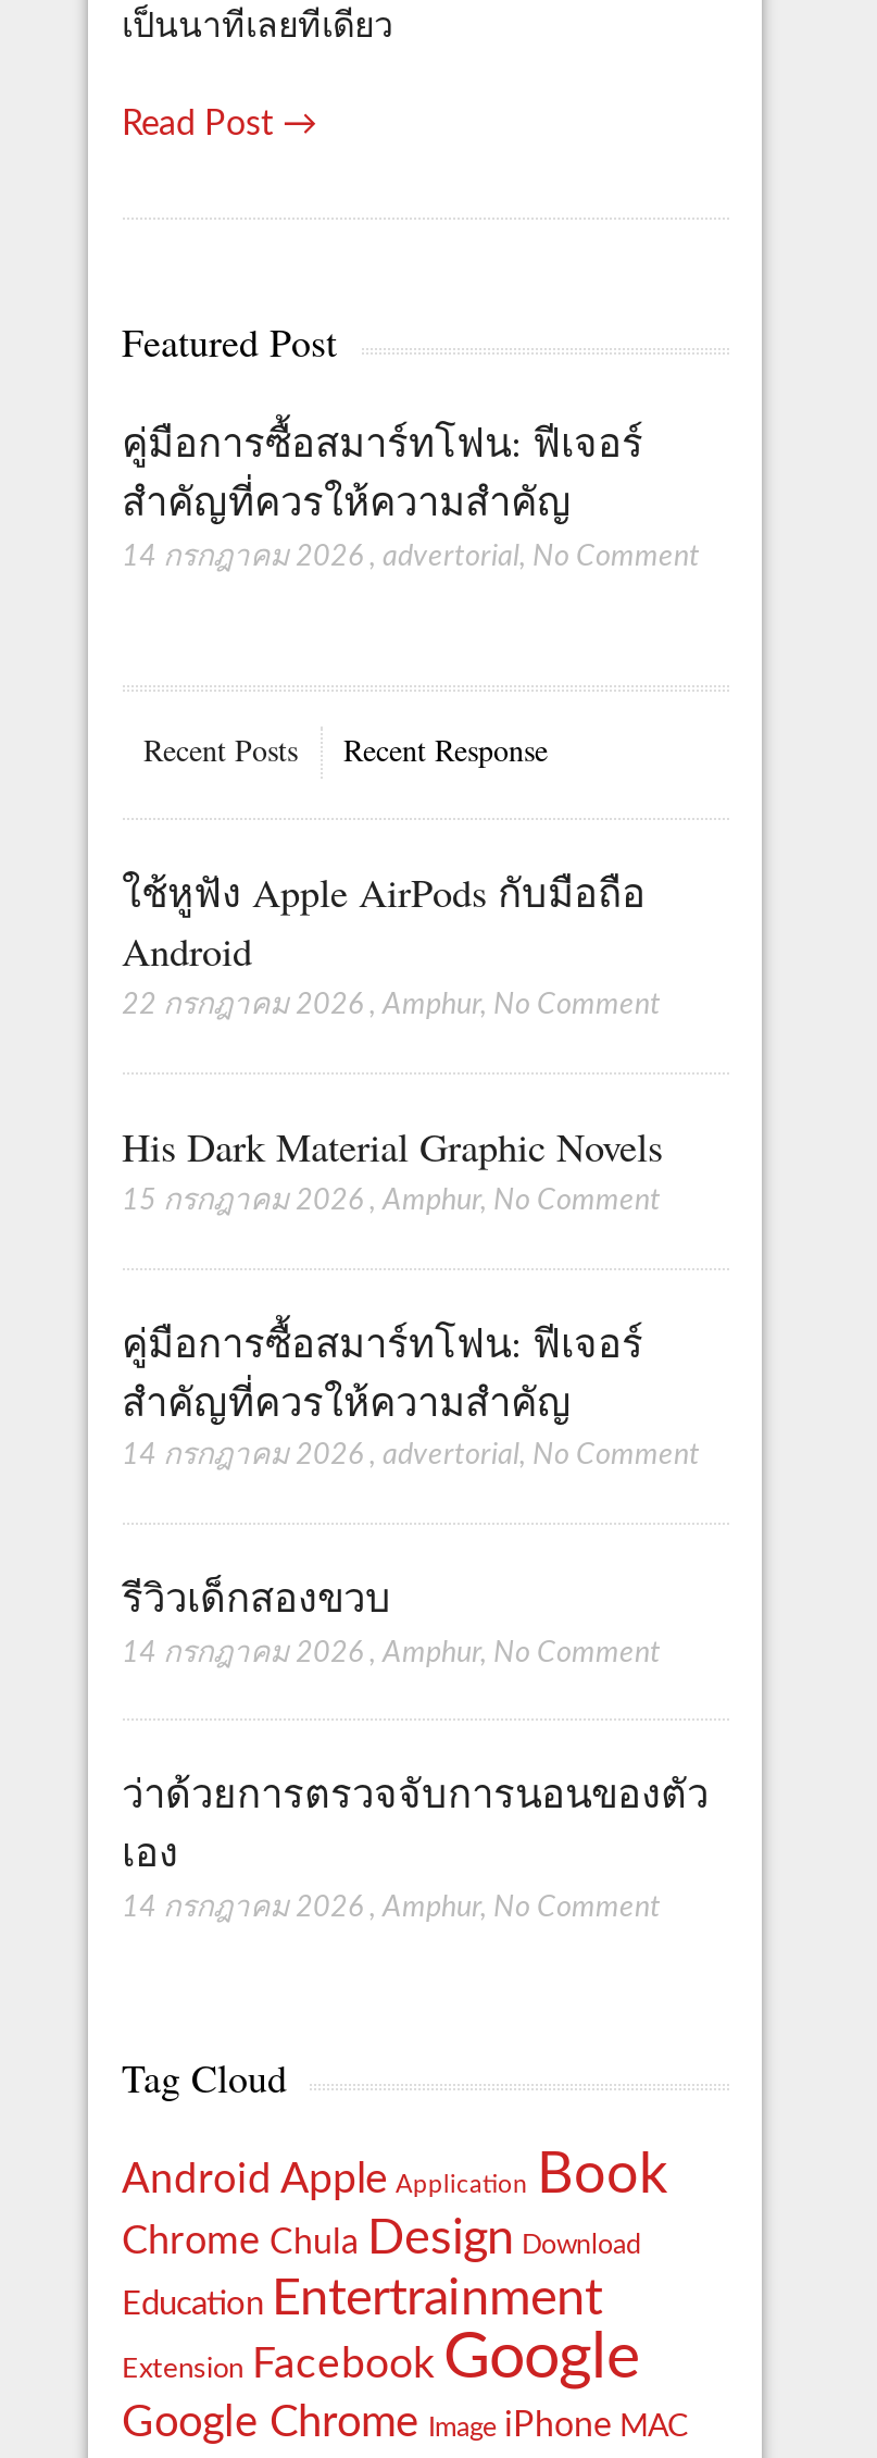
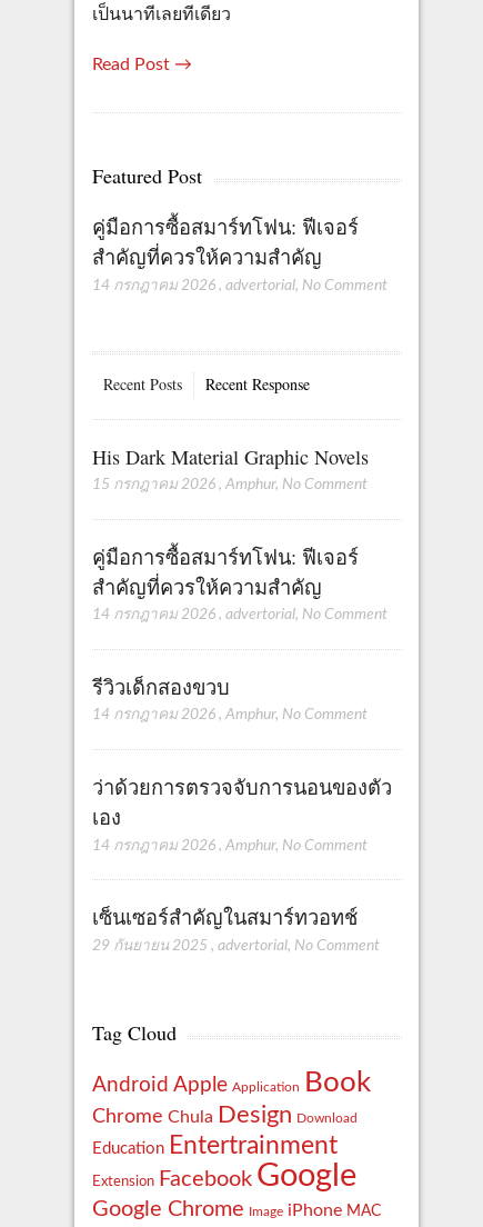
[122,865,661,1021] ใช้หูฟัง Apple AirPods กับมือถือ | Android | 22 กรกฎาคม 2026 , Amphur, No Comment -> none
moved [122,1120,709,1922] -> [92,443,391,853]: His Dark Material Graphic Novels | 15 กรกฎาคม 2026 , Amphur, No Comment | คู่มือการซื้อสมาร์ทโฟน: ฟีเจอร์ | ... | เอง | 14 กรกฎาคม 2026 , Amphur, No Comment
none -> [92,904,379,953] เซ็นเซอร์สำคัญในสมาร์ทวอทช์ | 29 กันยายน 2025 , advertorial, No Comment

